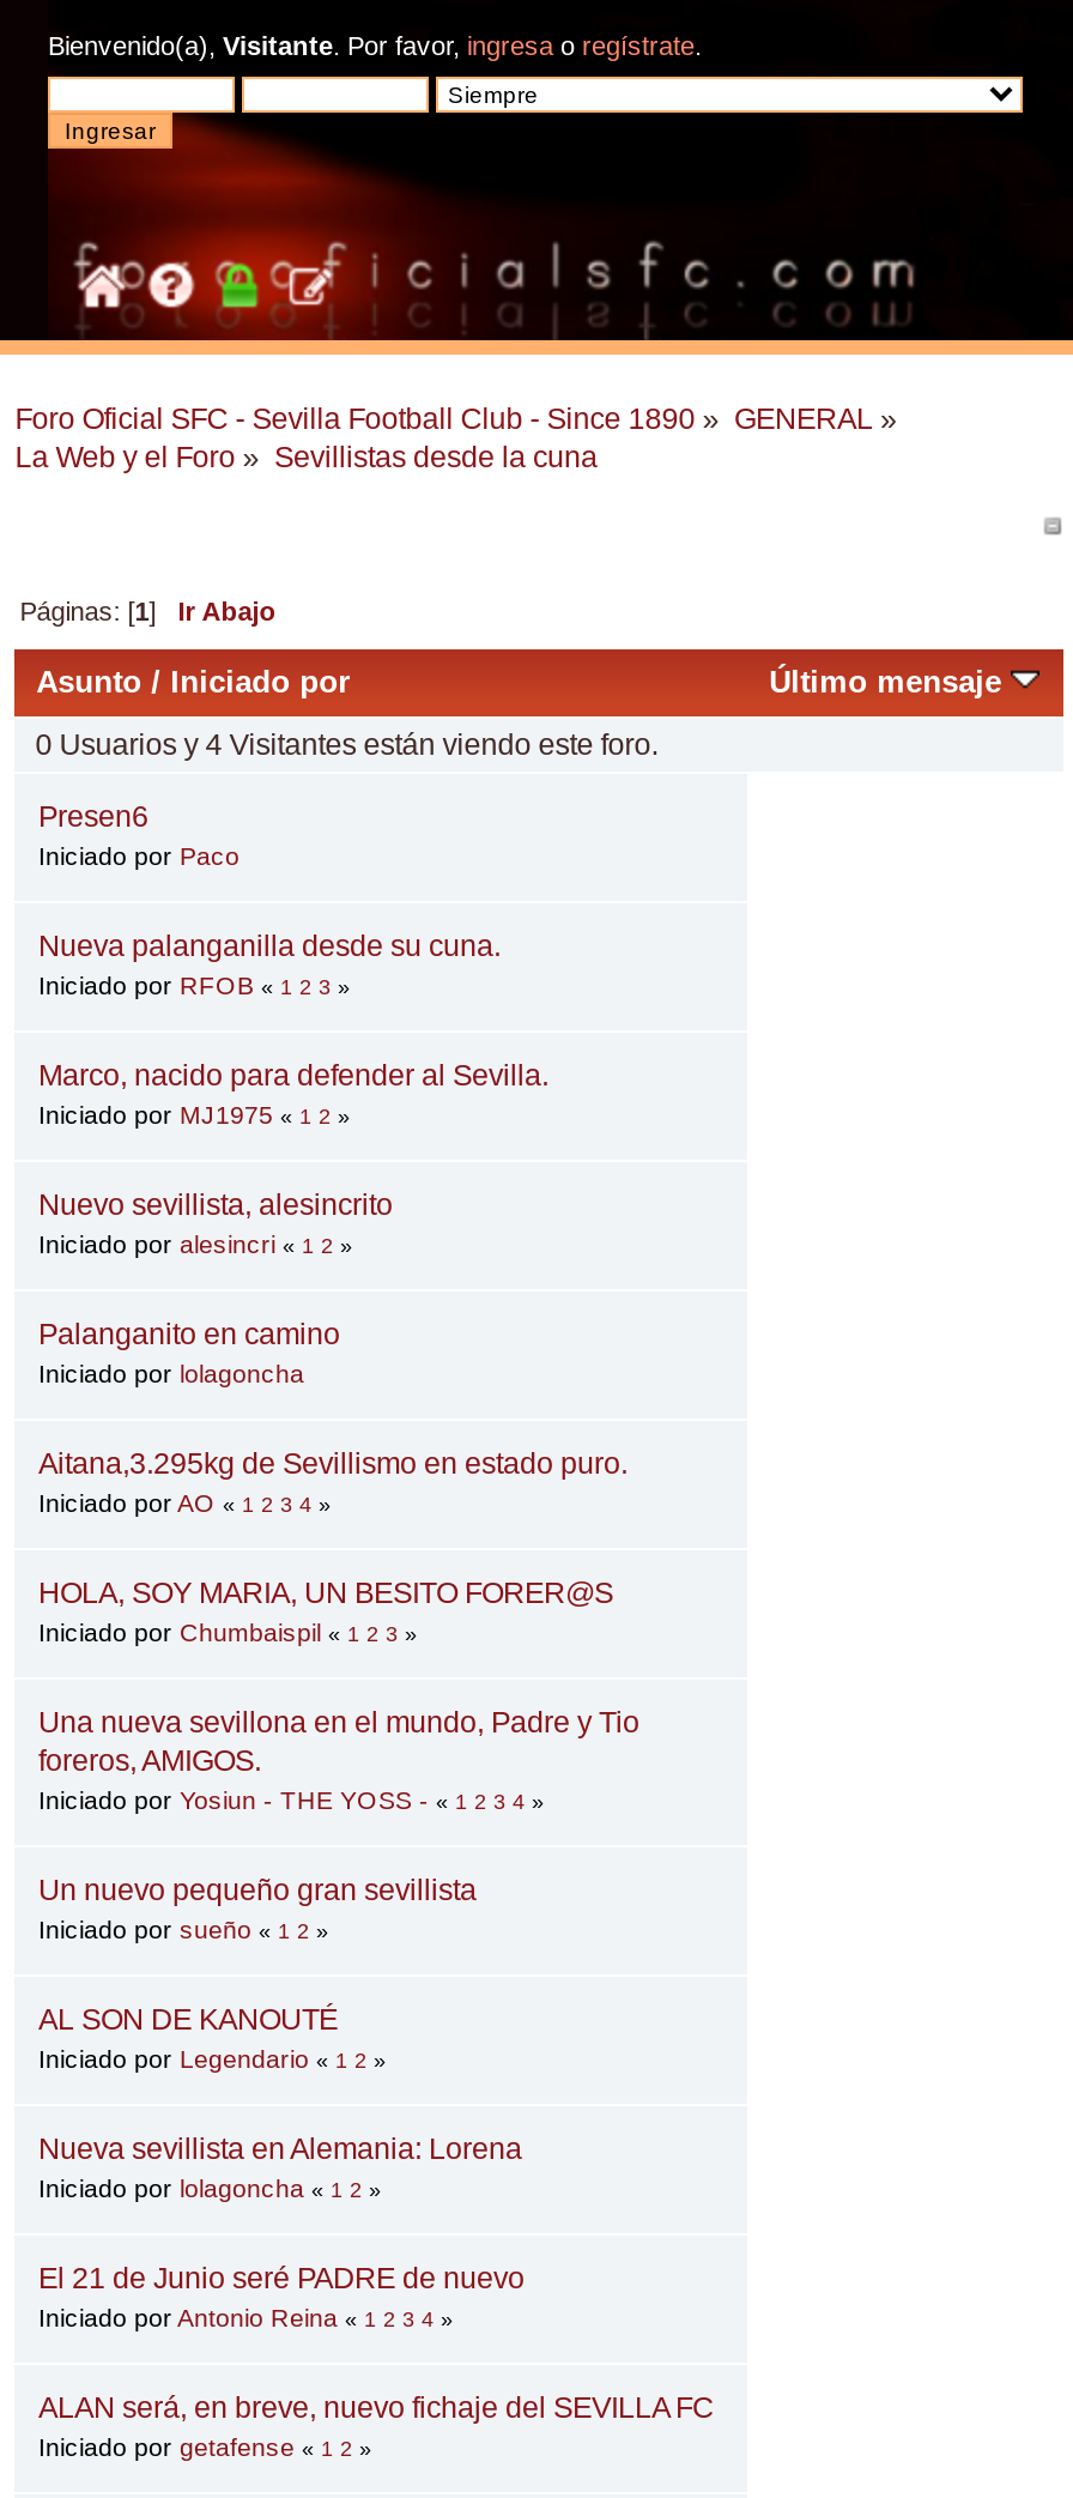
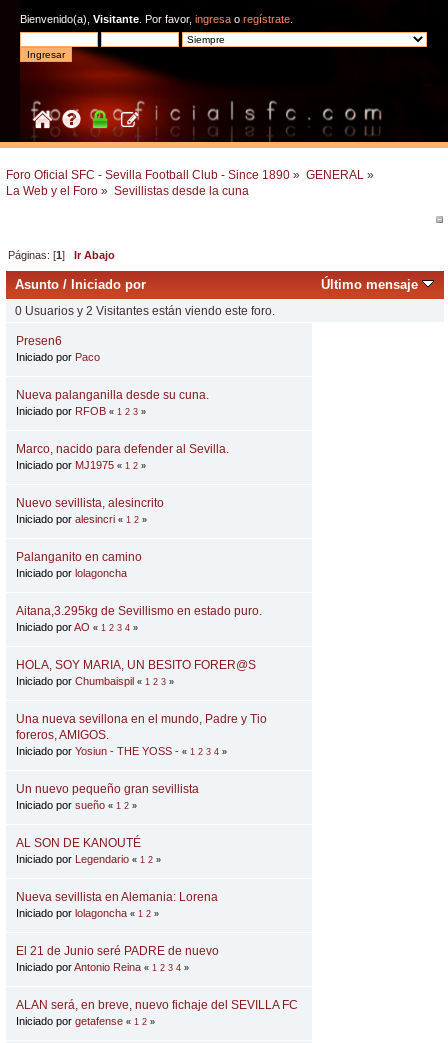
[35,727,658,761] 0 Usuarios y 4 Visitantes están viendo este foro. -> [15,304,275,318] 0 Usuarios y 2 Visitantes están viendo este foro.

